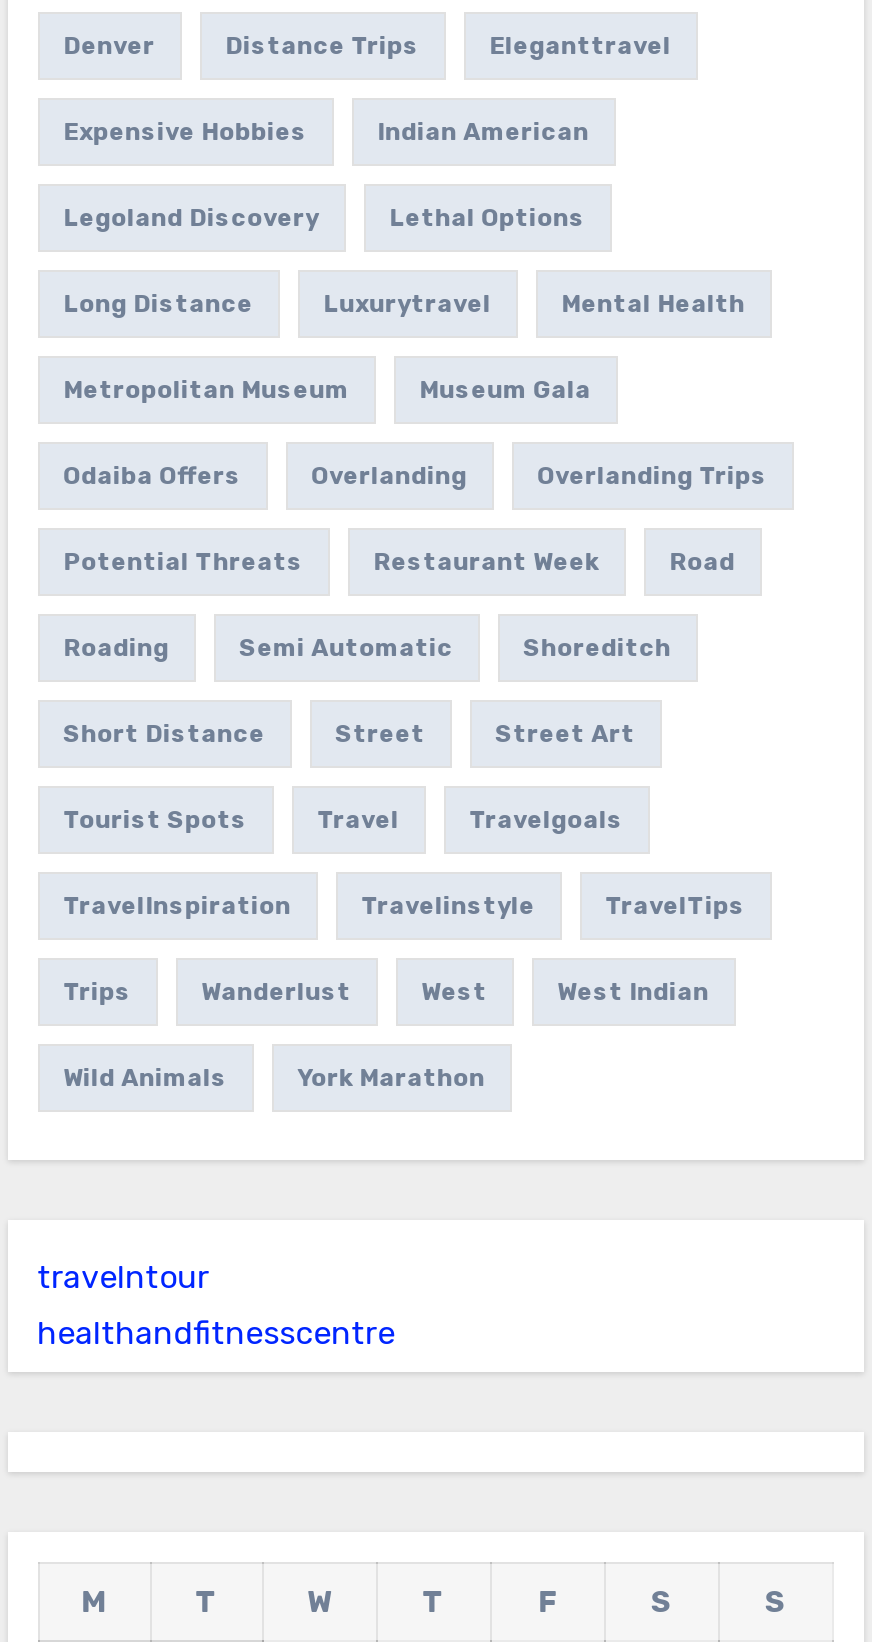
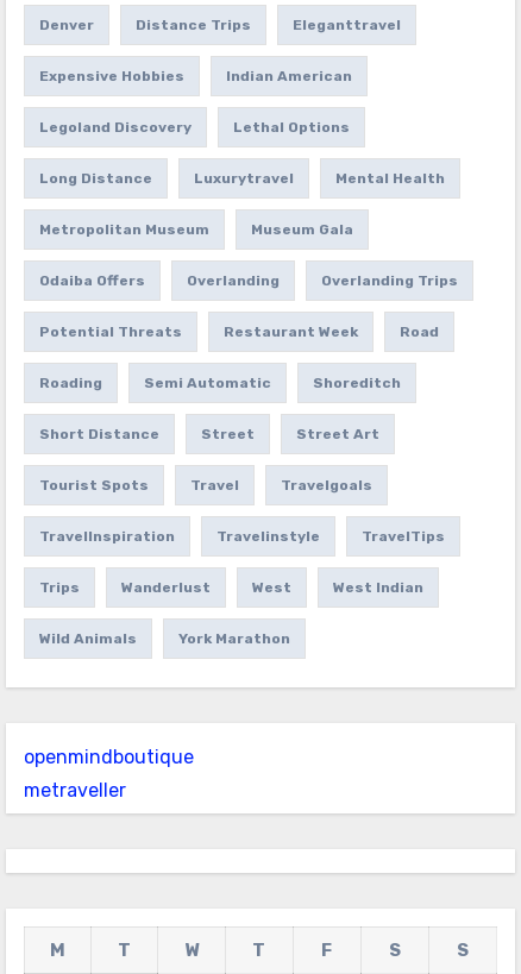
[37,1257,209,1295] travelntour -> [23,745,193,768] openmindboutique
[37,1313,395,1351] healthandfitnesscentre -> [23,778,126,801] metraveller

